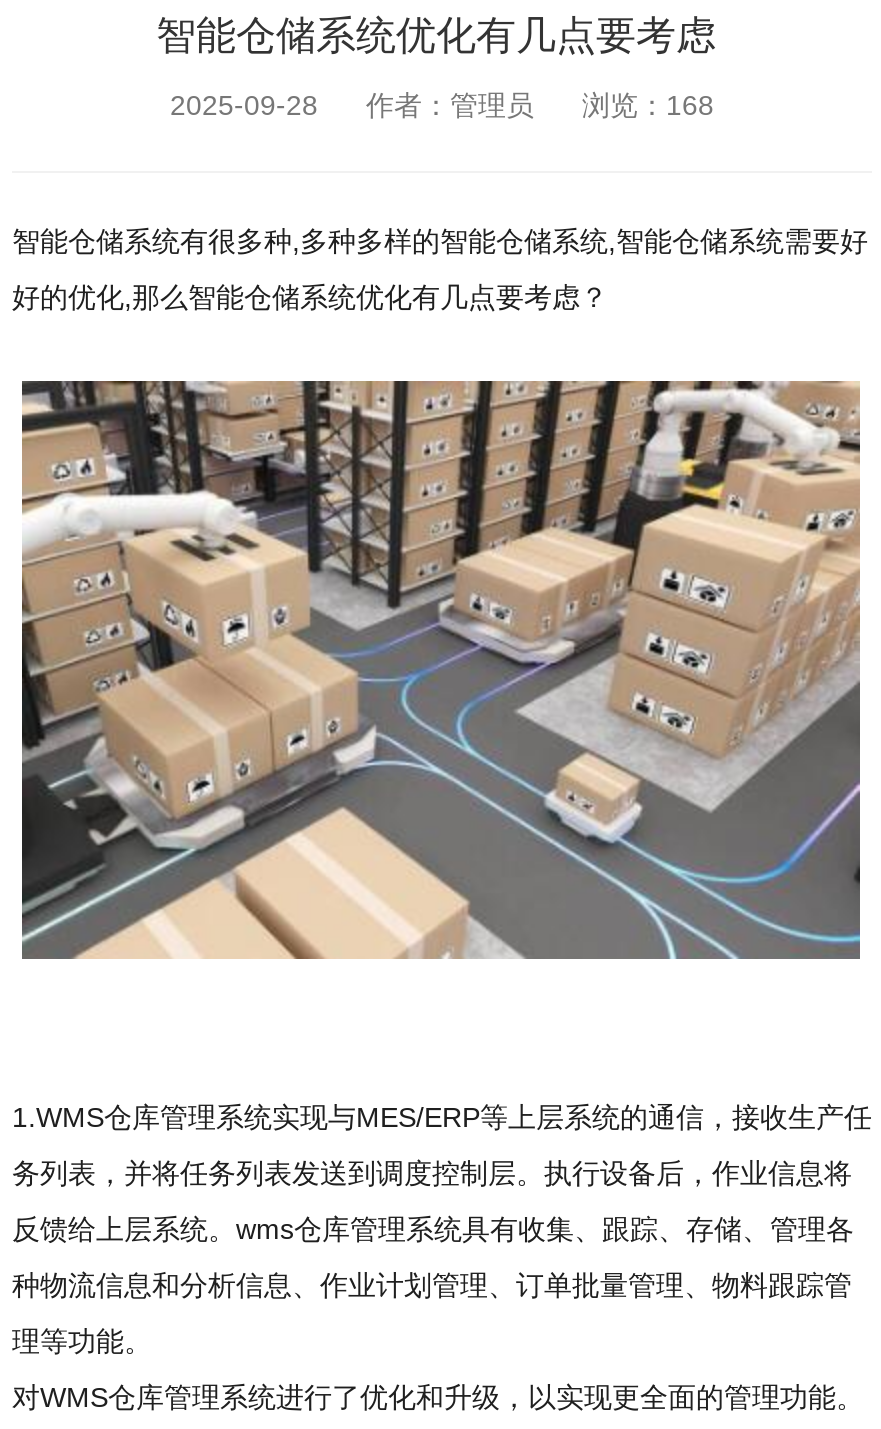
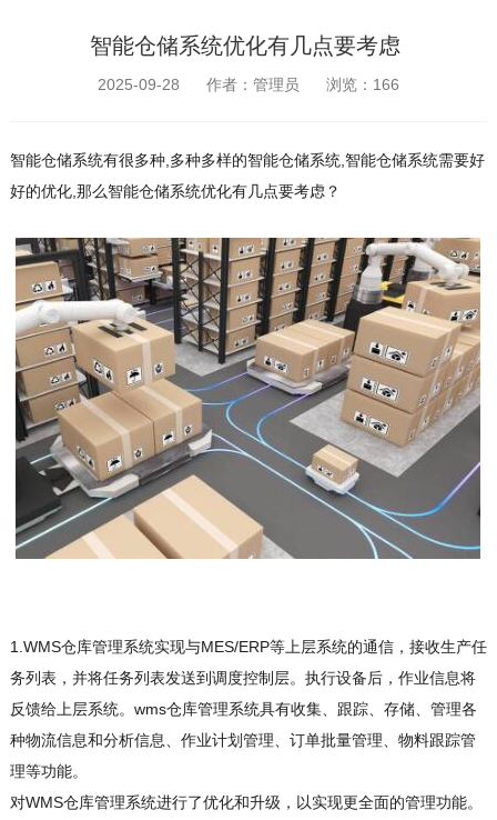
[170,89,714,121] 2025-09-28 作者：管理员 浏览：168 -> [98,76,399,93] 2025-09-28 作者：管理员 浏览：166

